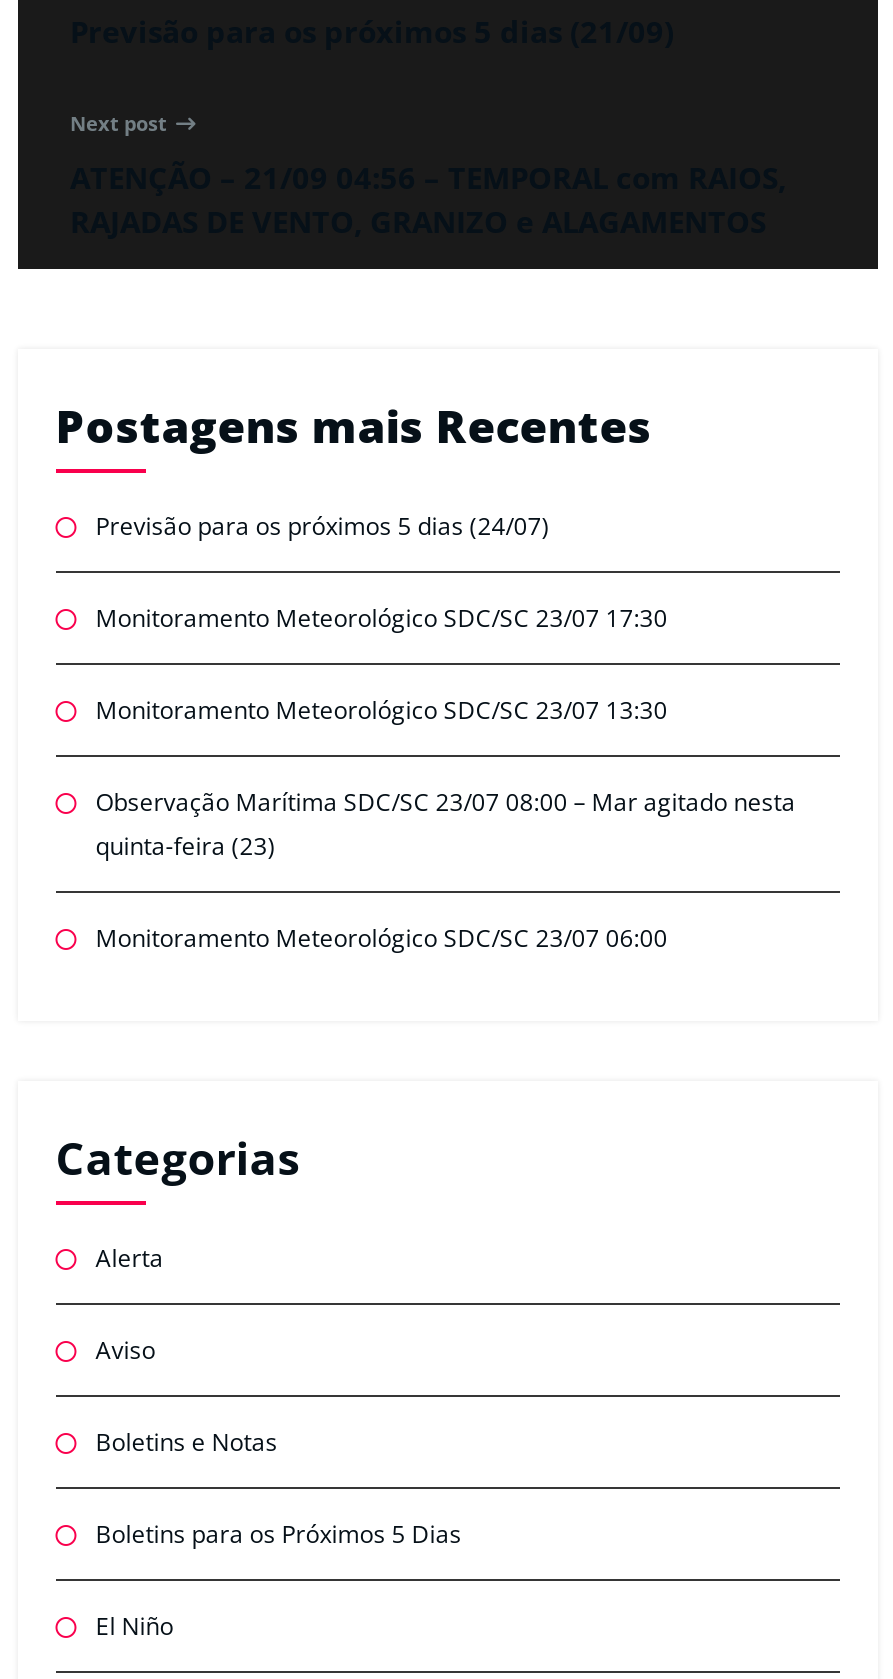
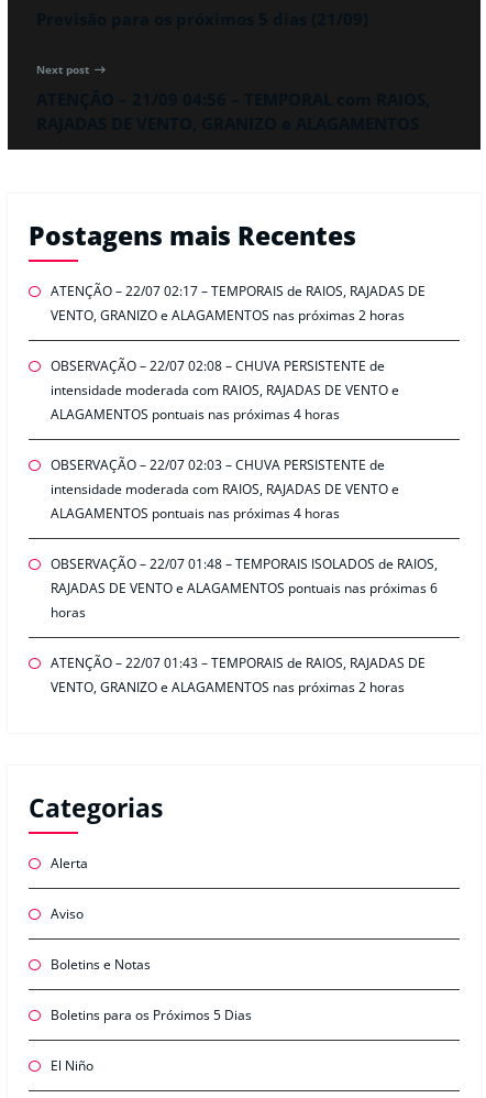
[96,509,550,543] Previsão para os próximos 5 dias (24/07) -> [50,282,425,324] ATENÇÃO – 22/07 02:17 – TEMPORAIS de RAIOS, RAJADAS DE | VENTO, GRANIZO e ALAGAMENTOS nas próximas 2 horas
[96,601,668,635] Monitoramento Meteorológico SDC/SC 23/07 17:30 -> [50,356,399,423] OBSERVAÇÃO – 22/07 02:08 – CHUVA PERSISTENTE de | intensidade moderada com RAIOS, RAJADAS DE VENTO e | ALAGAMENTOS pontuais nas próximas 4 horas
[96,693,668,727] Monitoramento Meteorológico SDC/SC 23/07 13:30 -> [50,455,399,522] OBSERVAÇÃO – 22/07 02:03 – CHUVA PERSISTENTE de | intensidade moderada com RAIOS, RAJADAS DE VENTO e | ALAGAMENTOS pontuais nas próximas 4 horas
[96,785,796,863] Observação Marítima SDC/SC 23/07 08:00 – Mar agitado nesta | quinta-feira (23) -> [50,554,437,622] OBSERVAÇÃO – 22/07 01:48 – TEMPORAIS ISOLADOS de RAIOS, | RAJADAS DE VENTO e ALAGAMENTOS pontuais nas próximas 6 | horas
[96,921,668,955] Monitoramento Meteorológico SDC/SC 23/07 06:00 -> [50,653,425,696] ATENÇÃO – 22/07 01:43 – TEMPORAIS de RAIOS, RAJADAS DE | VENTO, GRANIZO e ALAGAMENTOS nas próximas 2 horas

